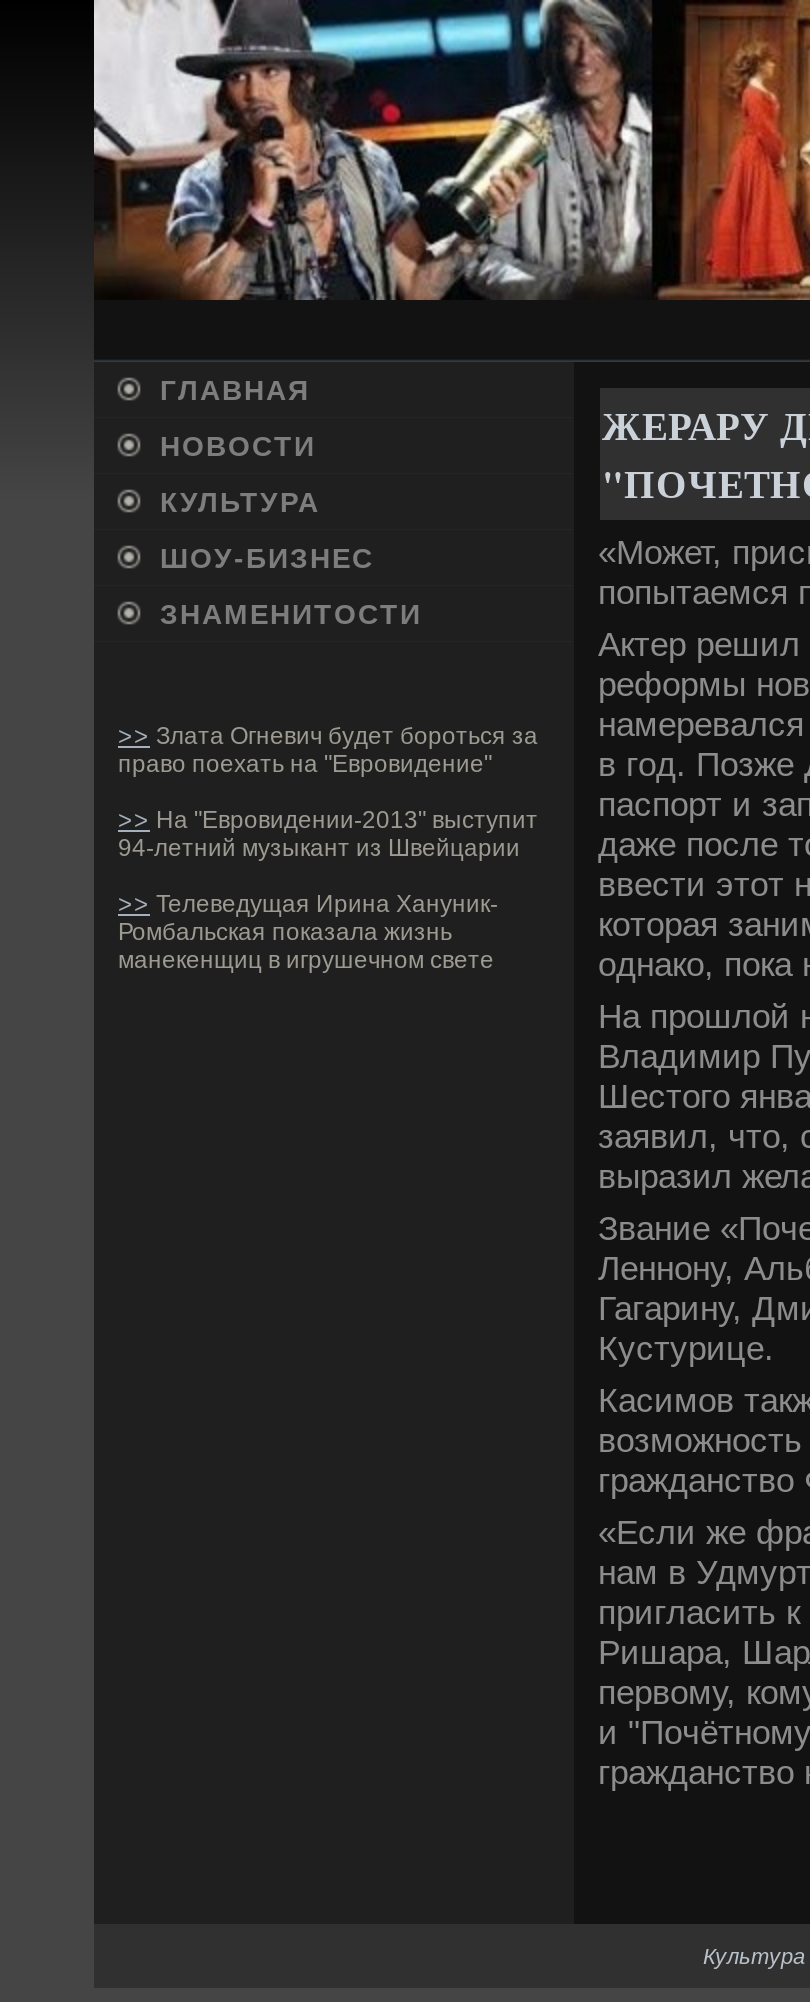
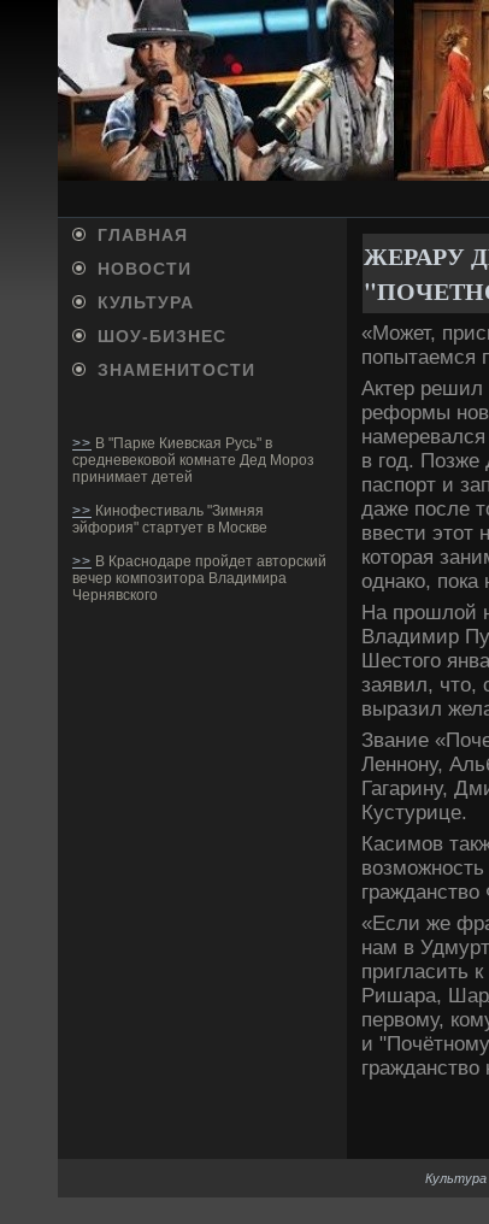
[118,722,538,778] >> Злата Огневич будет бороться за | право поехать на "Евровидение" -> [72,435,314,486] >> В "Парке Киевская Русь" в | средневековой комнате Дед Мороз | принимает детей
[118,806,538,862] >> На "Евровидении-2013" выступит | 94-летний музыкант из Швейцарии -> [72,502,267,536] >> Кинофестиваль "Зимняя | эйфория" стартует в Москве
[118,890,498,974] >> Телеведущая Ирина Хануник- | Ромбальская показала жизнь | манекенщиц в игрушечном свете -> [72,553,326,604] >> В Краснодаре пройдет авторский | вечер композитора Владимира | Чернявского

